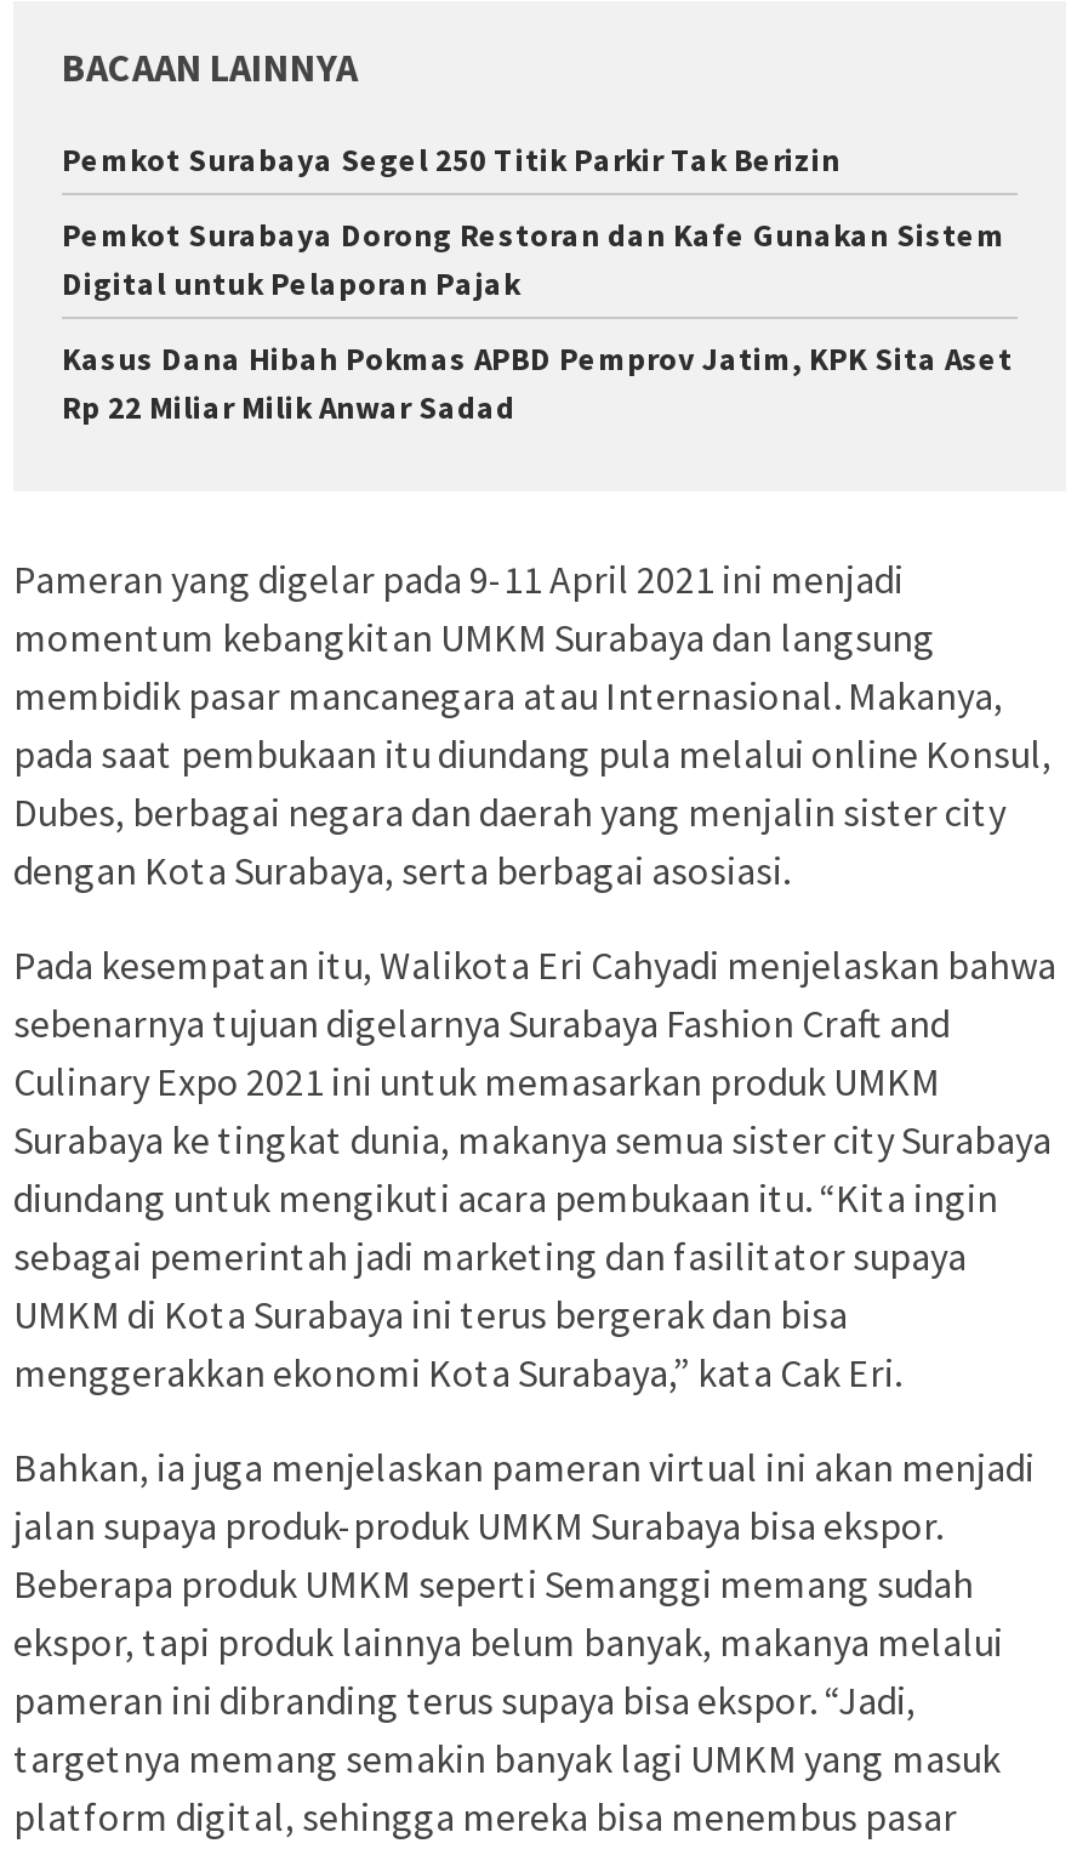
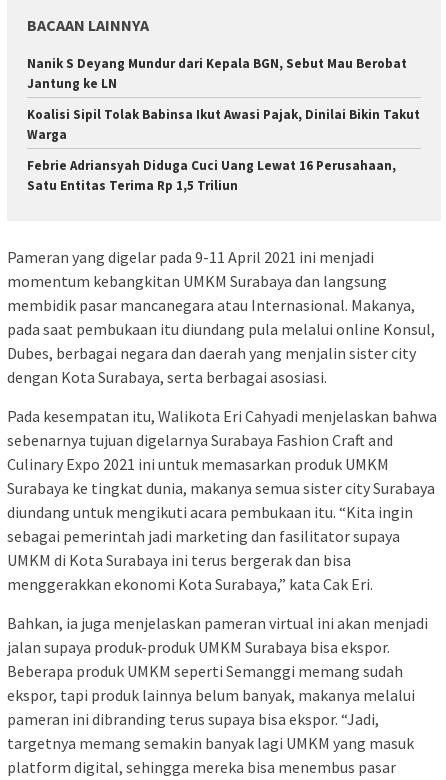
[62,139,840,181] Pemkot Surabaya Segel 250 Titik Parkir Tak Berizin -> [27,55,407,92] Nanik S Deyang Mundur dari Kepala BGN, Sebut Mau Berobat | Jantung ke LN
[62,215,1005,304] Pemkot Surabaya Dorong Restoran dan Kafe Gunakan Sistem | Digital untuk Pelaporan Pajak -> [27,106,420,143] Koalisi Sipil Tolak Babinsa Ikut Awasi Pajak, Dinilai Bikin Takut | Warga
[62,338,1013,428] Kasus Dana Hibah Pokmas APBD Pemprov Jatim, KPK Sita Aset | Rp 22 Miliar Milik Anwar Sadad -> [27,157,396,194] Febrie Adriansyah Diduga Cuci Uang Lewat 16 Perusahaan, | Satu Entitas Terima Rp 1,5 Triliun

